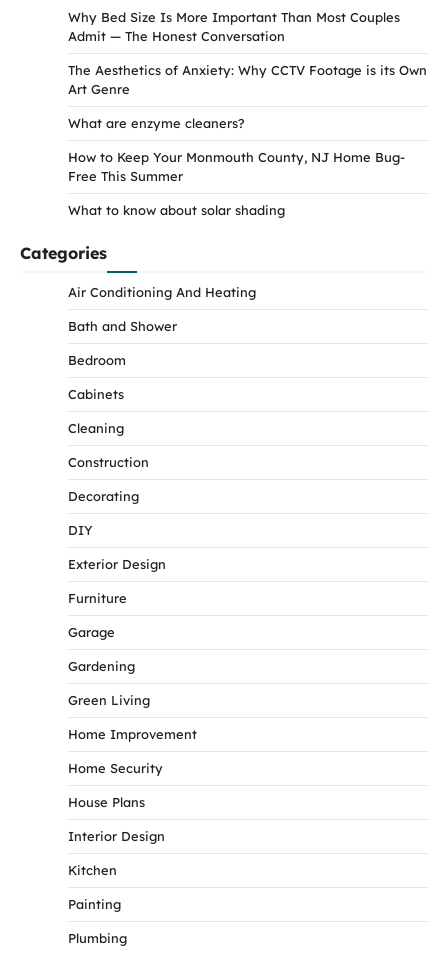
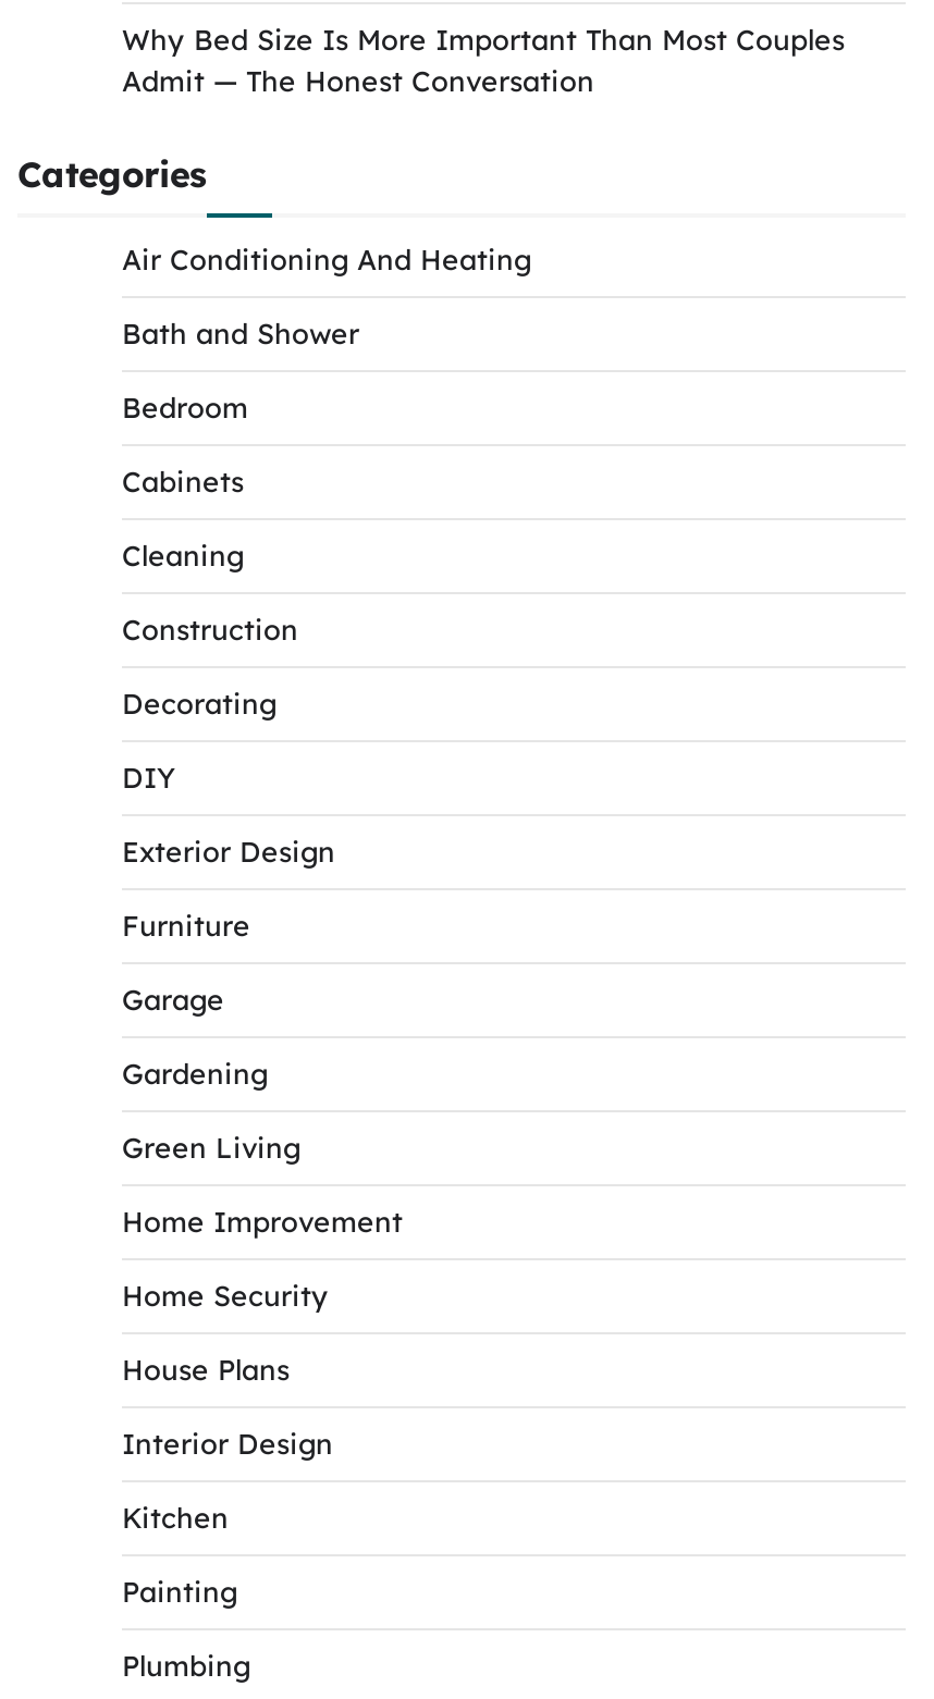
[68,61,427,217] The Aesthetics of Anxiety: Why CCTV Footage is its Own | Art Genre | What are enzyme cleaners? | How to Keep Your Monmouth County, NJ Home Bug- | Free This Summer | What to know about solar shading -> none

